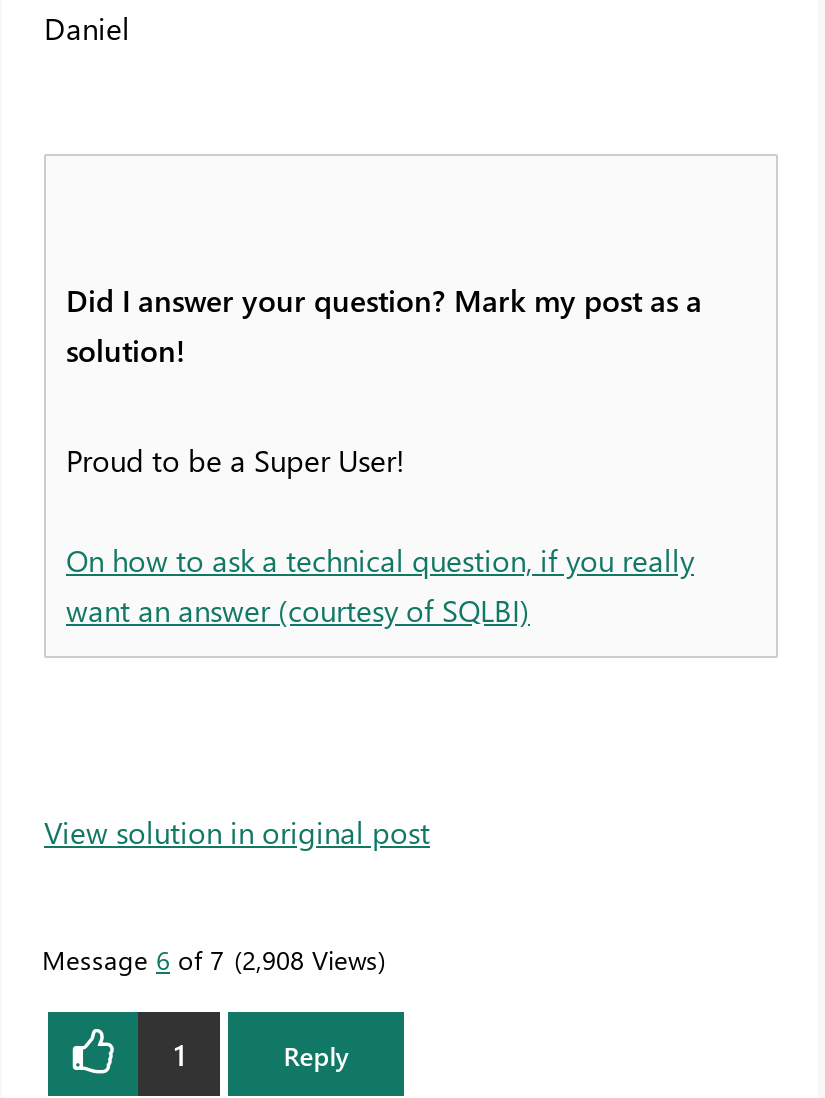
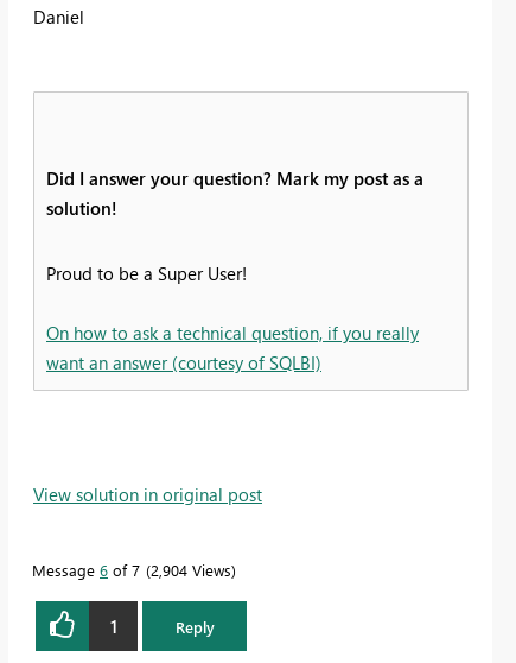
[42,942,378,976] Message 6 of 7 2,908 Views -> [32,560,231,580] Message 6 of 7 2,904 Views

